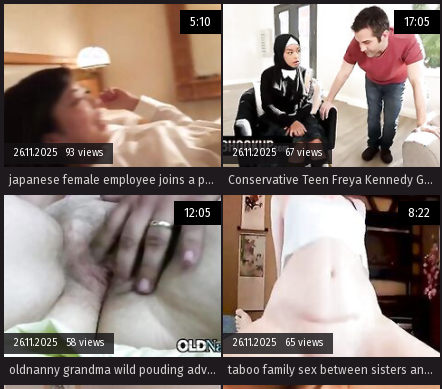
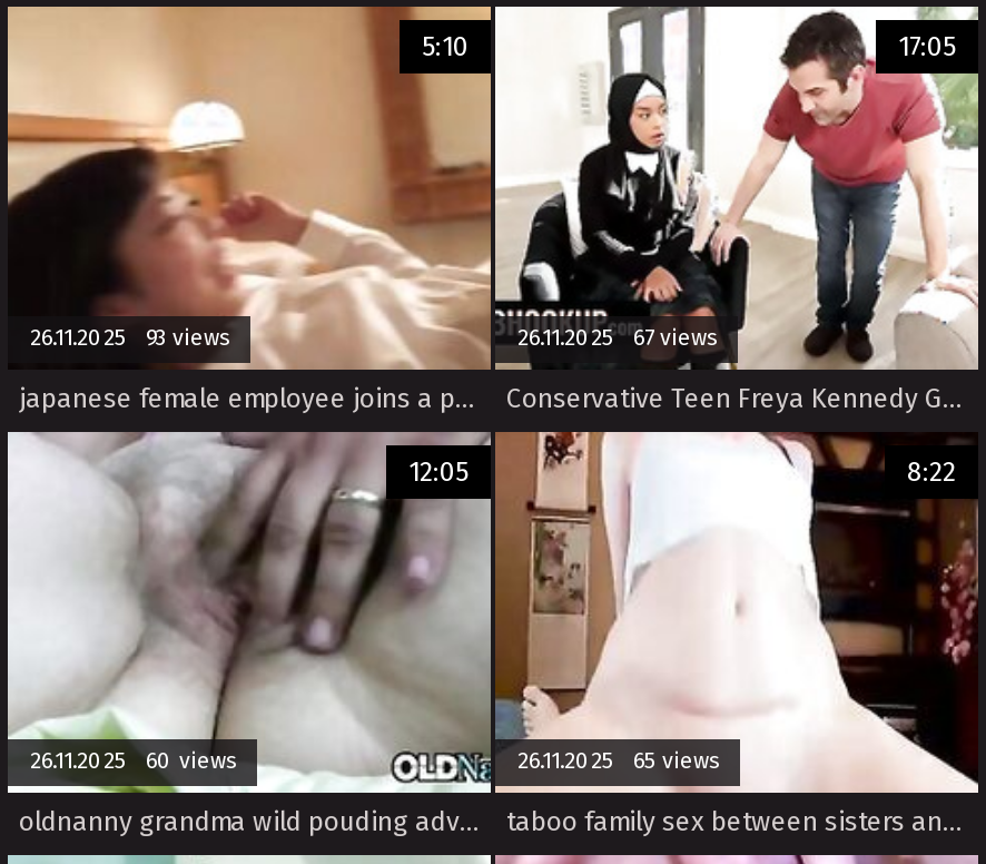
[14,337,104,349] 26.11.2025 58 views -> [30,749,235,775] 26.11.2025 60 views

